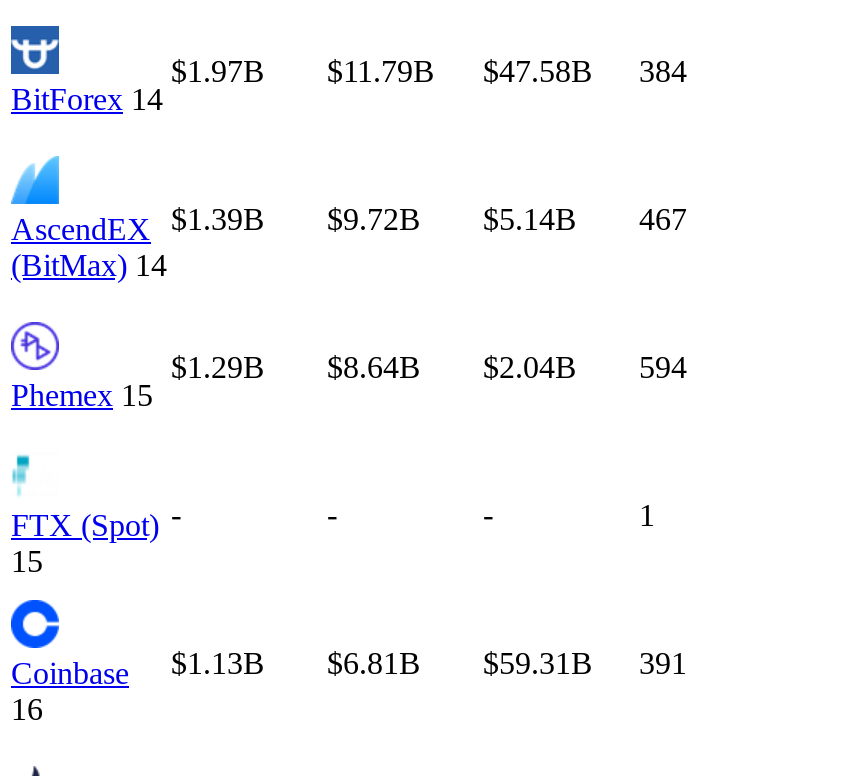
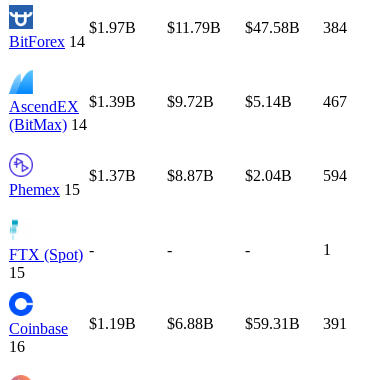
[171,350,421,384] $1.29B | $8.64B -> [89,167,214,184] $1.37B | $8.87B
[171,646,421,680] $1.13B | $6.81B -> [89,315,214,332] $1.19B | $6.88B

